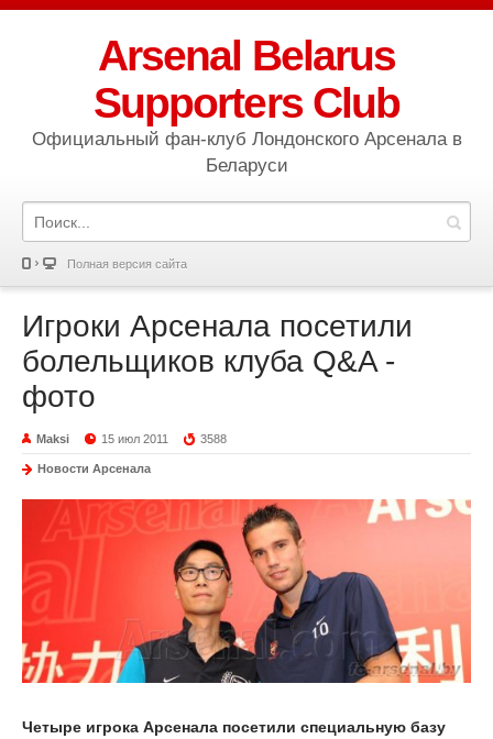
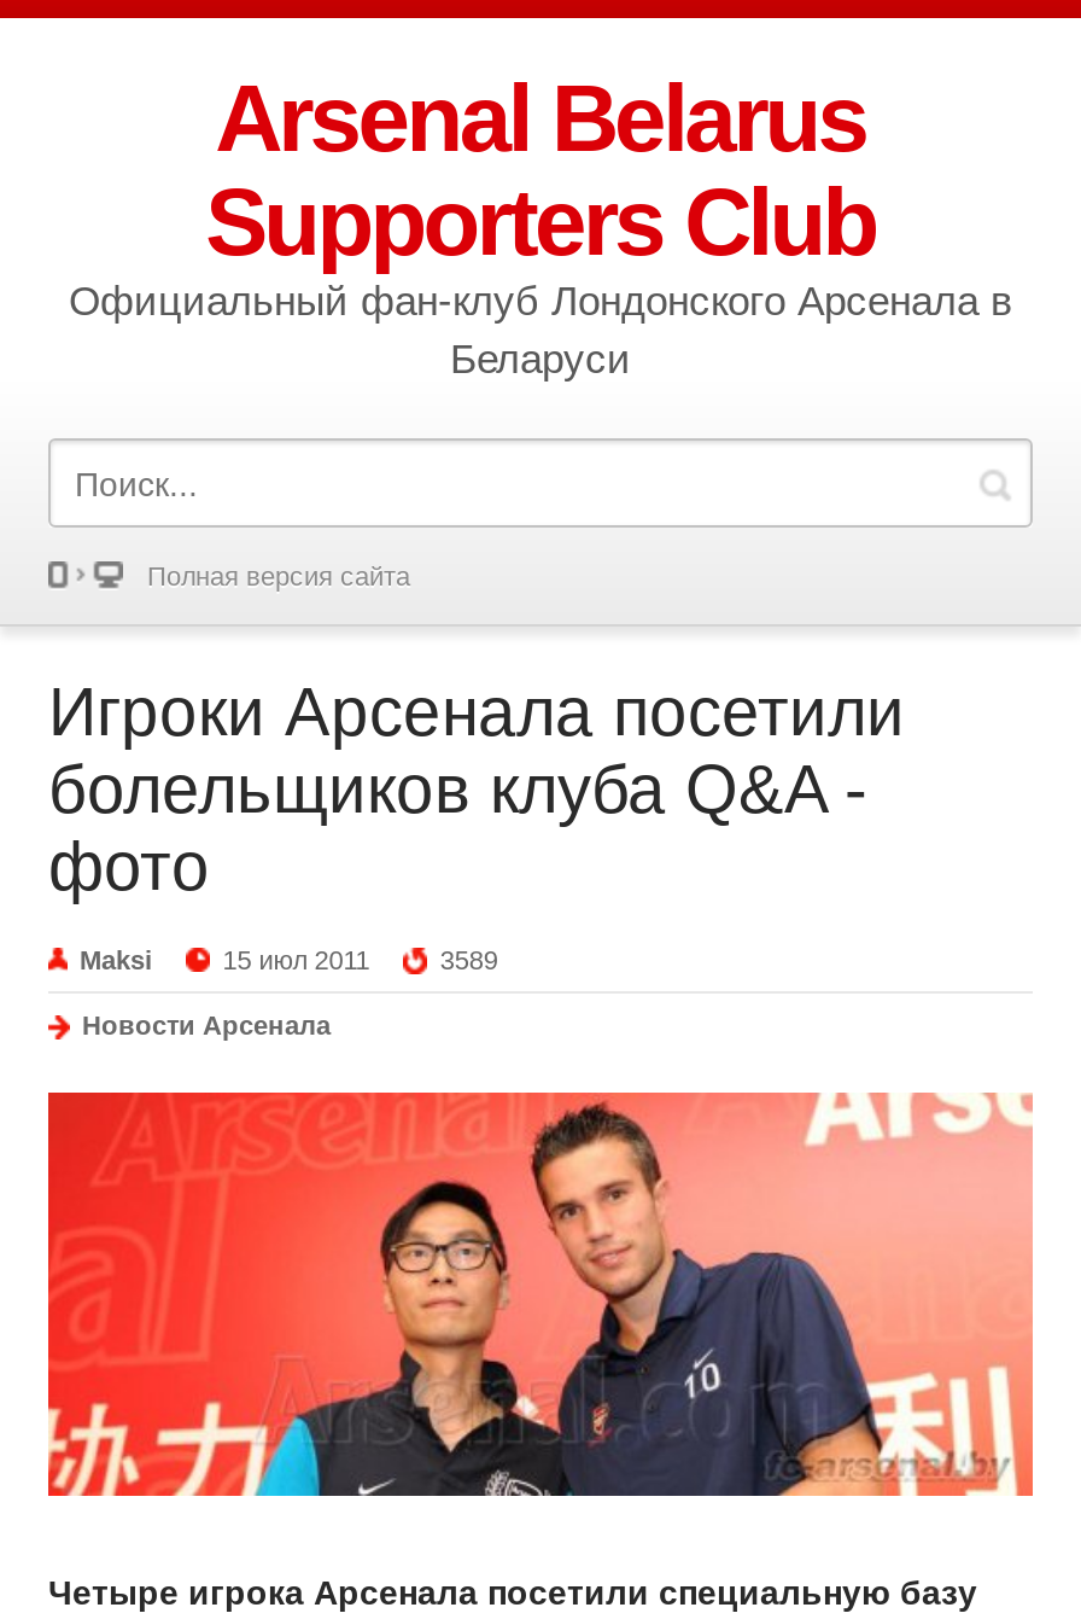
[201,432,227,445] 3588 -> [440,945,498,974] 3589

